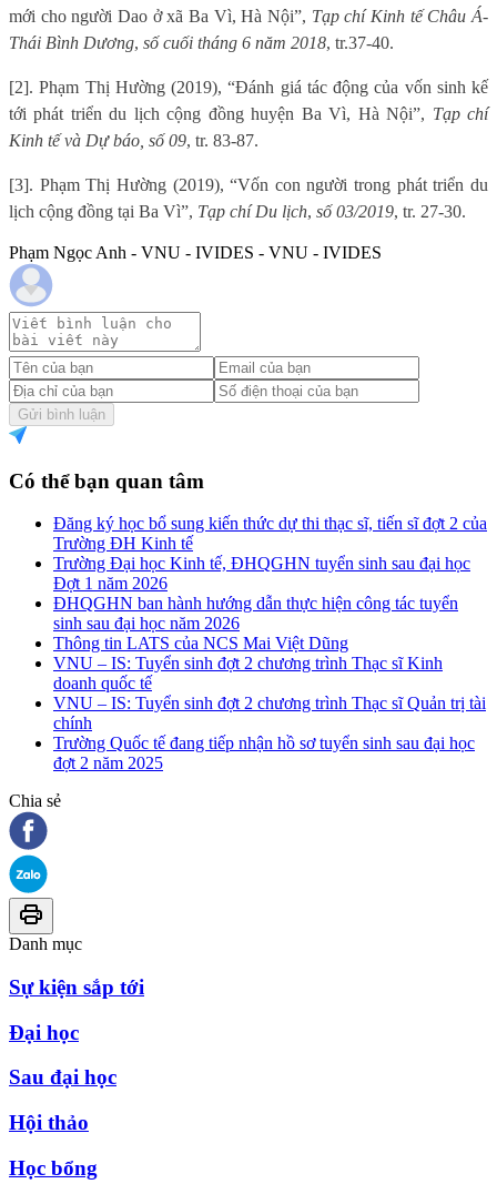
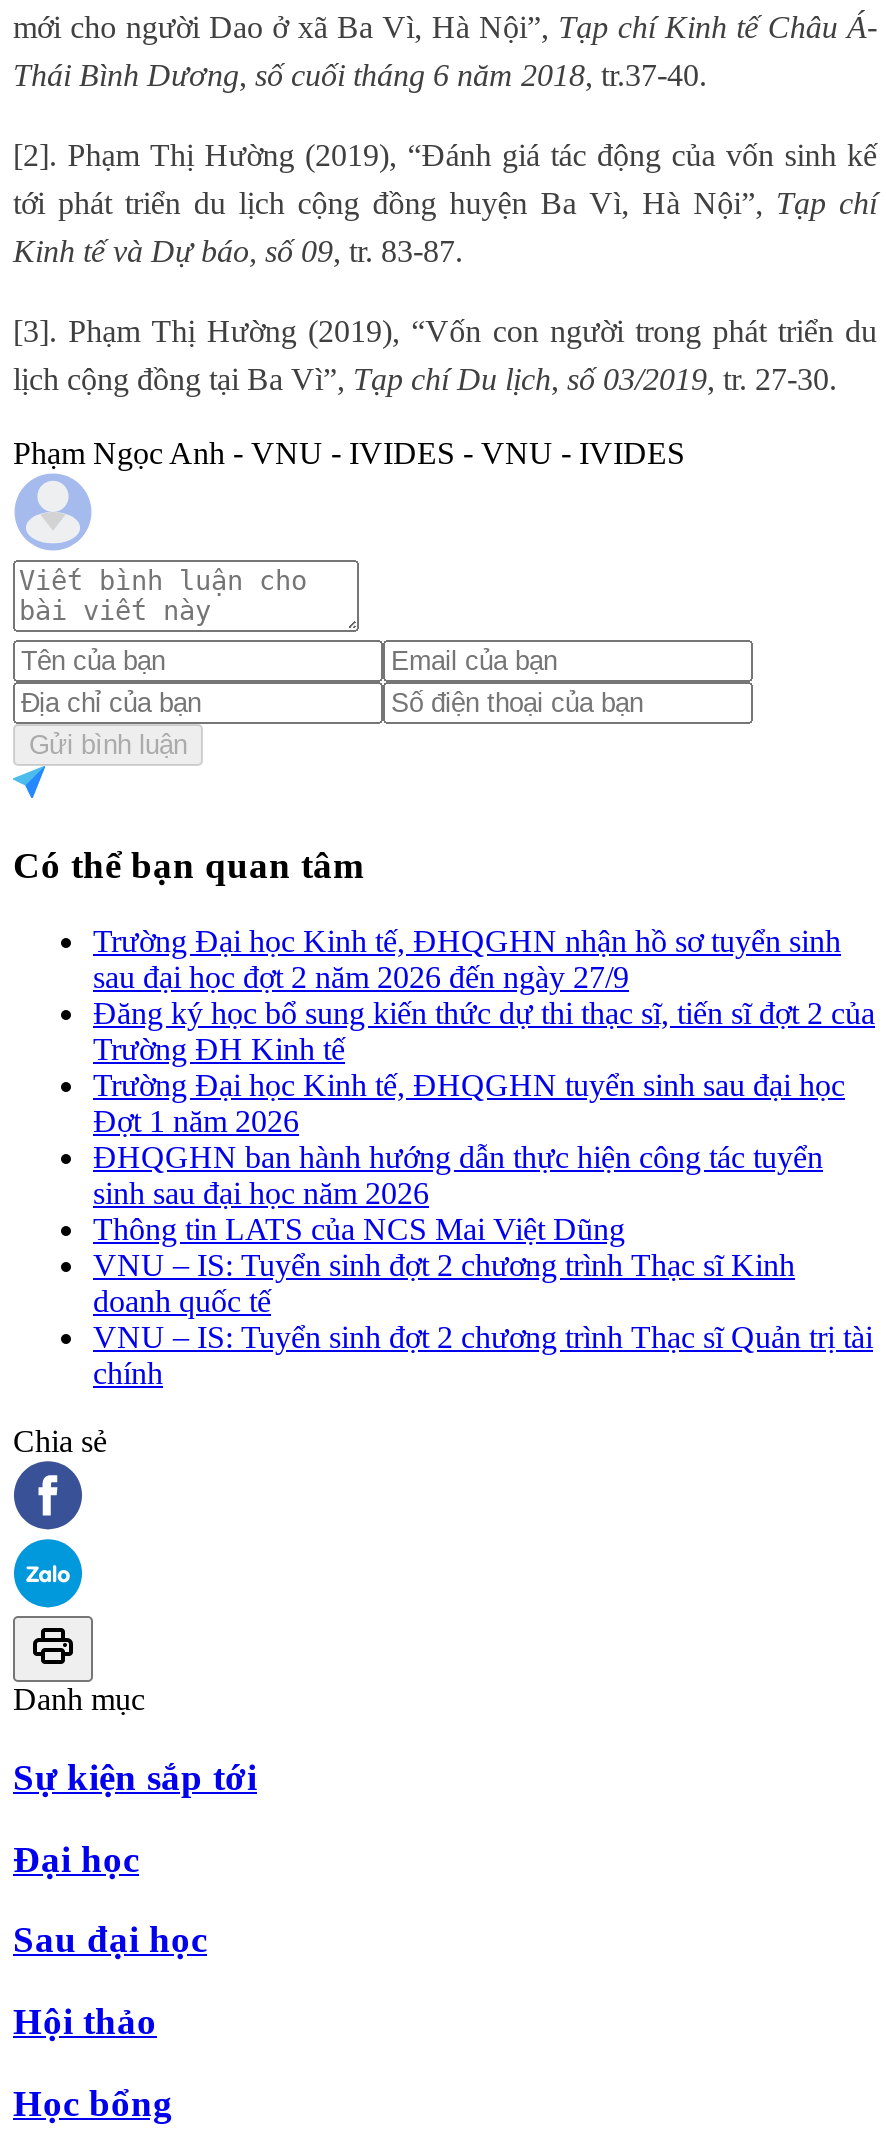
none -> [93,924,841,994] Trường Đại học Kinh tế, ĐHQGHN nhận hồ sơ tuyển sinh | sau đại học đợt 2 năm 2026 đến ngày 27/9
moved [53,514,487,733] -> [93,996,875,1390]: Đăng ký học bổ sung kiến thức dự thi thạc sĩ, tiến sĩ đợt 2 của | Trường ĐH Kinh tế | Trường Đại học Kinh tế, ĐHQGHN tuyển sinh sau đại học | ... | VNU – IS: Tuyển sinh đợt 2 chương trình Thạc sĩ Quản trị tài | chính
[53,734,475,773] Trường Quốc tế đang tiếp nhận hồ sơ tuyển sinh sau đại học | đợt 2 năm 2025 -> none

